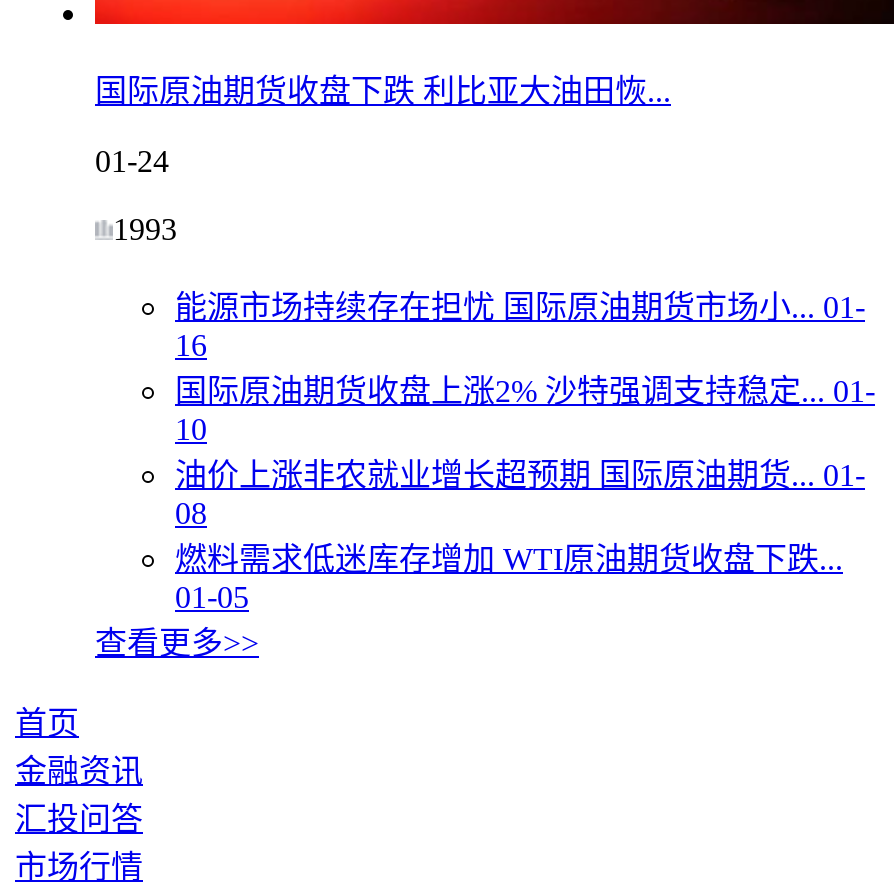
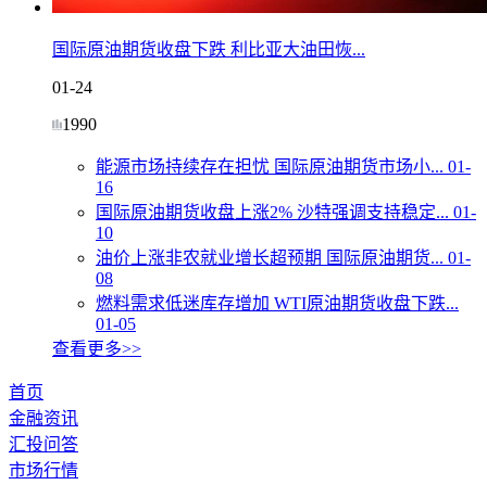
[113,212,177,246] 1993 -> [62,115,97,133] 1990

